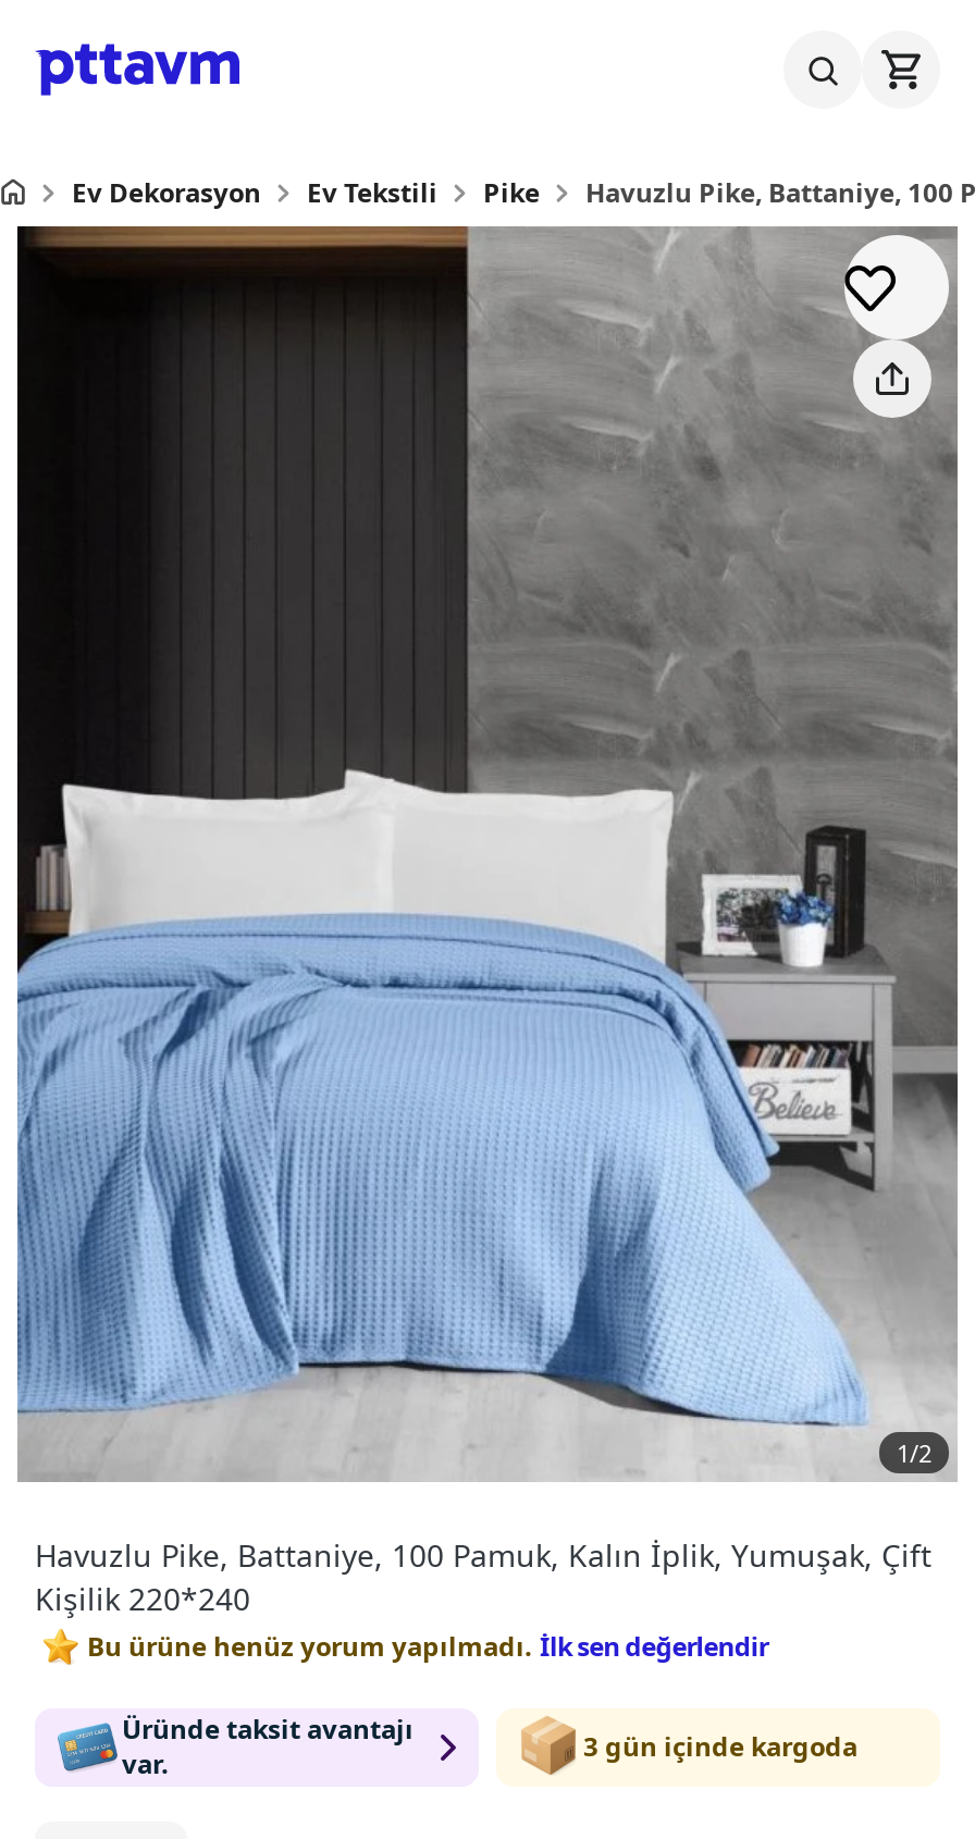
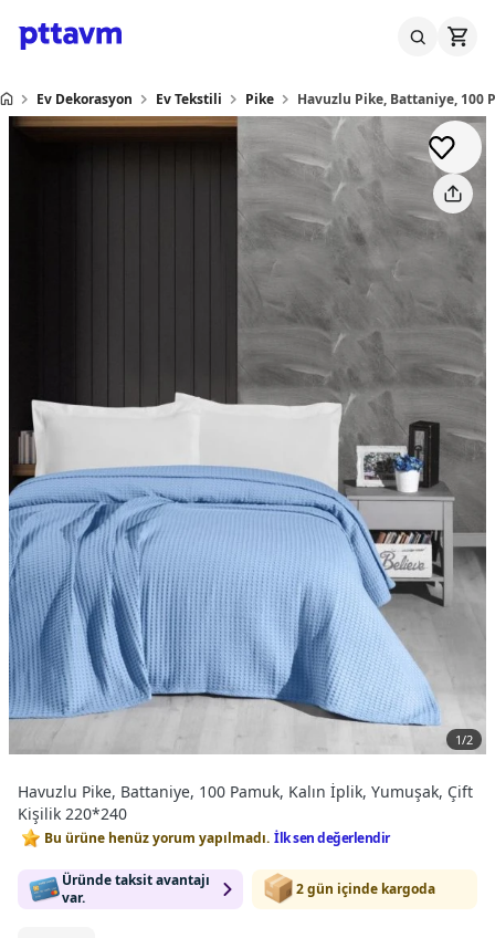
[583,1728,857,1765] 3 gün içinde kargoda -> [296,880,435,898] 2 gün içinde kargoda

